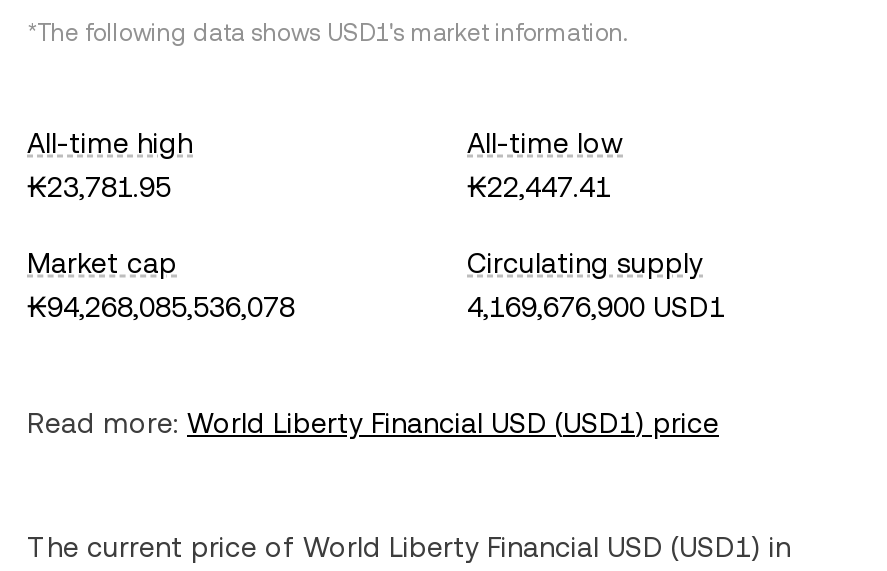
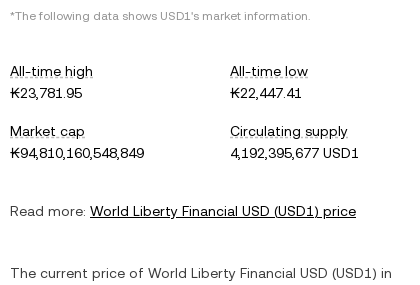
[27,291,295,323] ₭94,268,085,536,078 -> [10,145,144,161] ₭94,810,160,548,849
[467,291,725,323] 4,169,676,900 USD1 -> [230,145,359,161] 4,192,395,677 USD1

